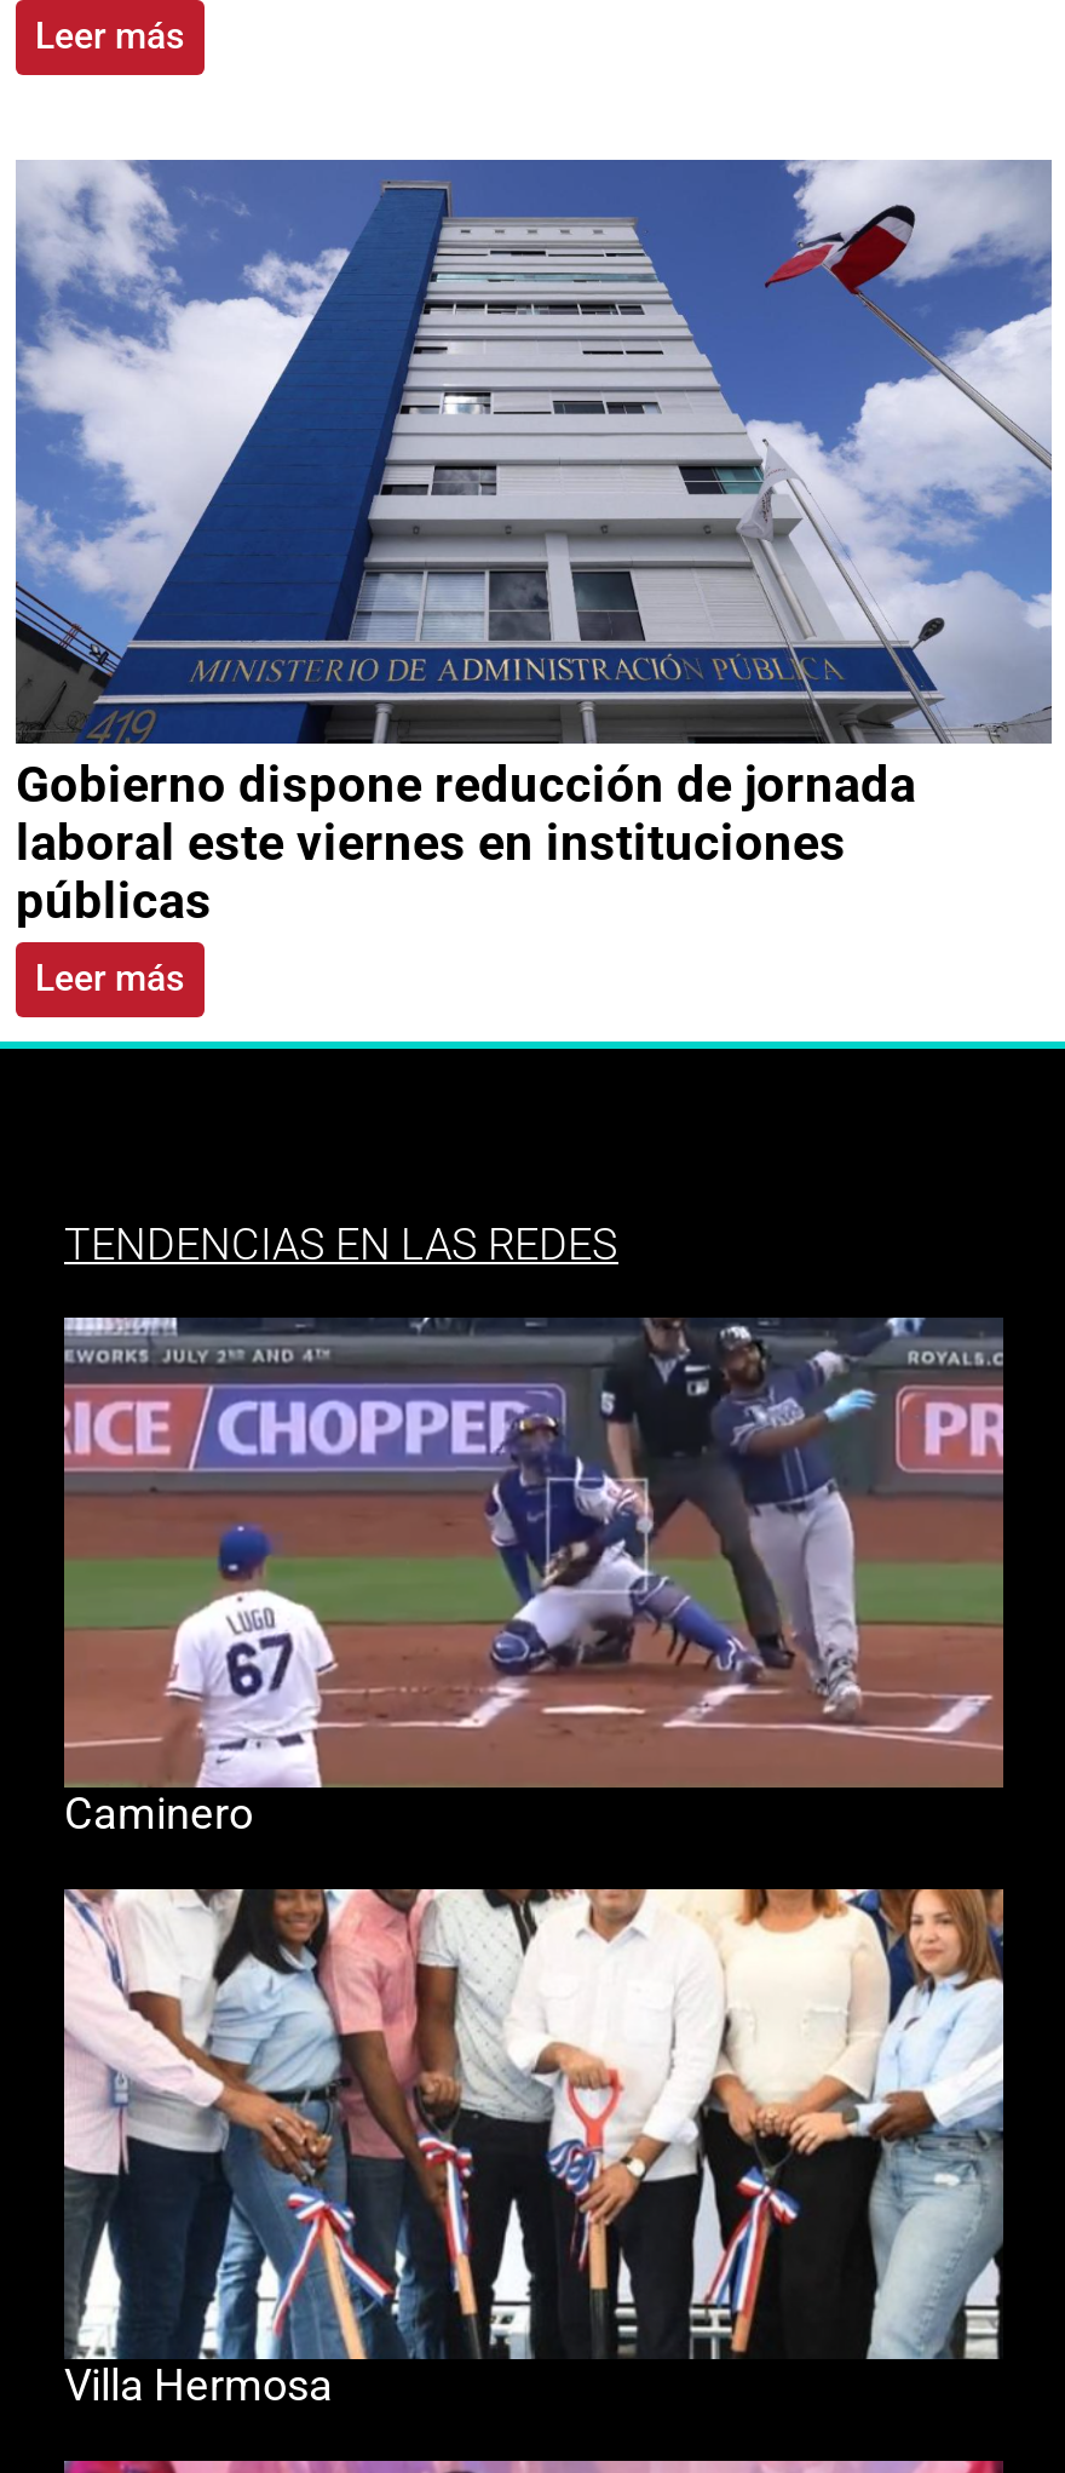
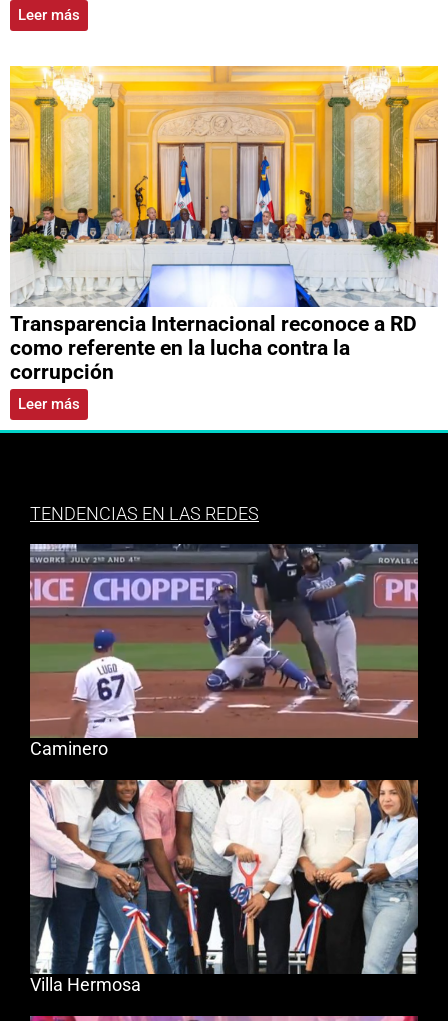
[13,157,1054,929] [image] | Gobierno dispone reducción de jornada | laboral este viernes en instituciones | públicas -> [9,65,439,384] [image] | Transparencia Internacional reconoce a RD | como referente en la lucha contra la | corrupción

